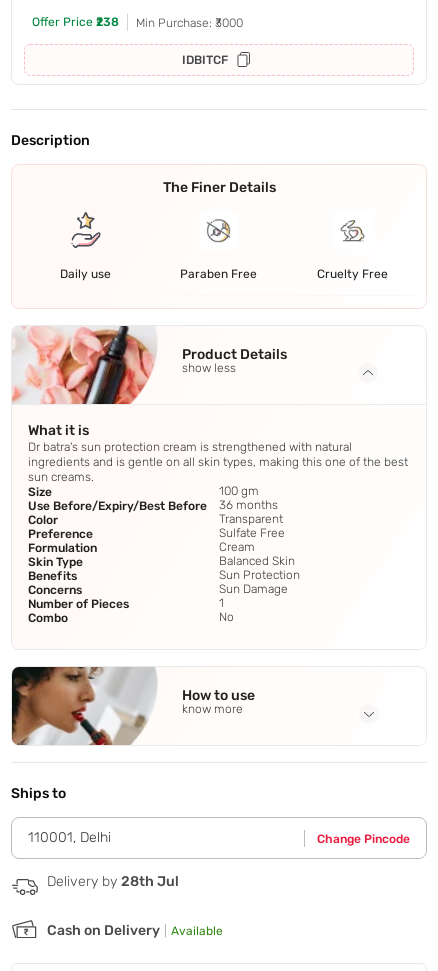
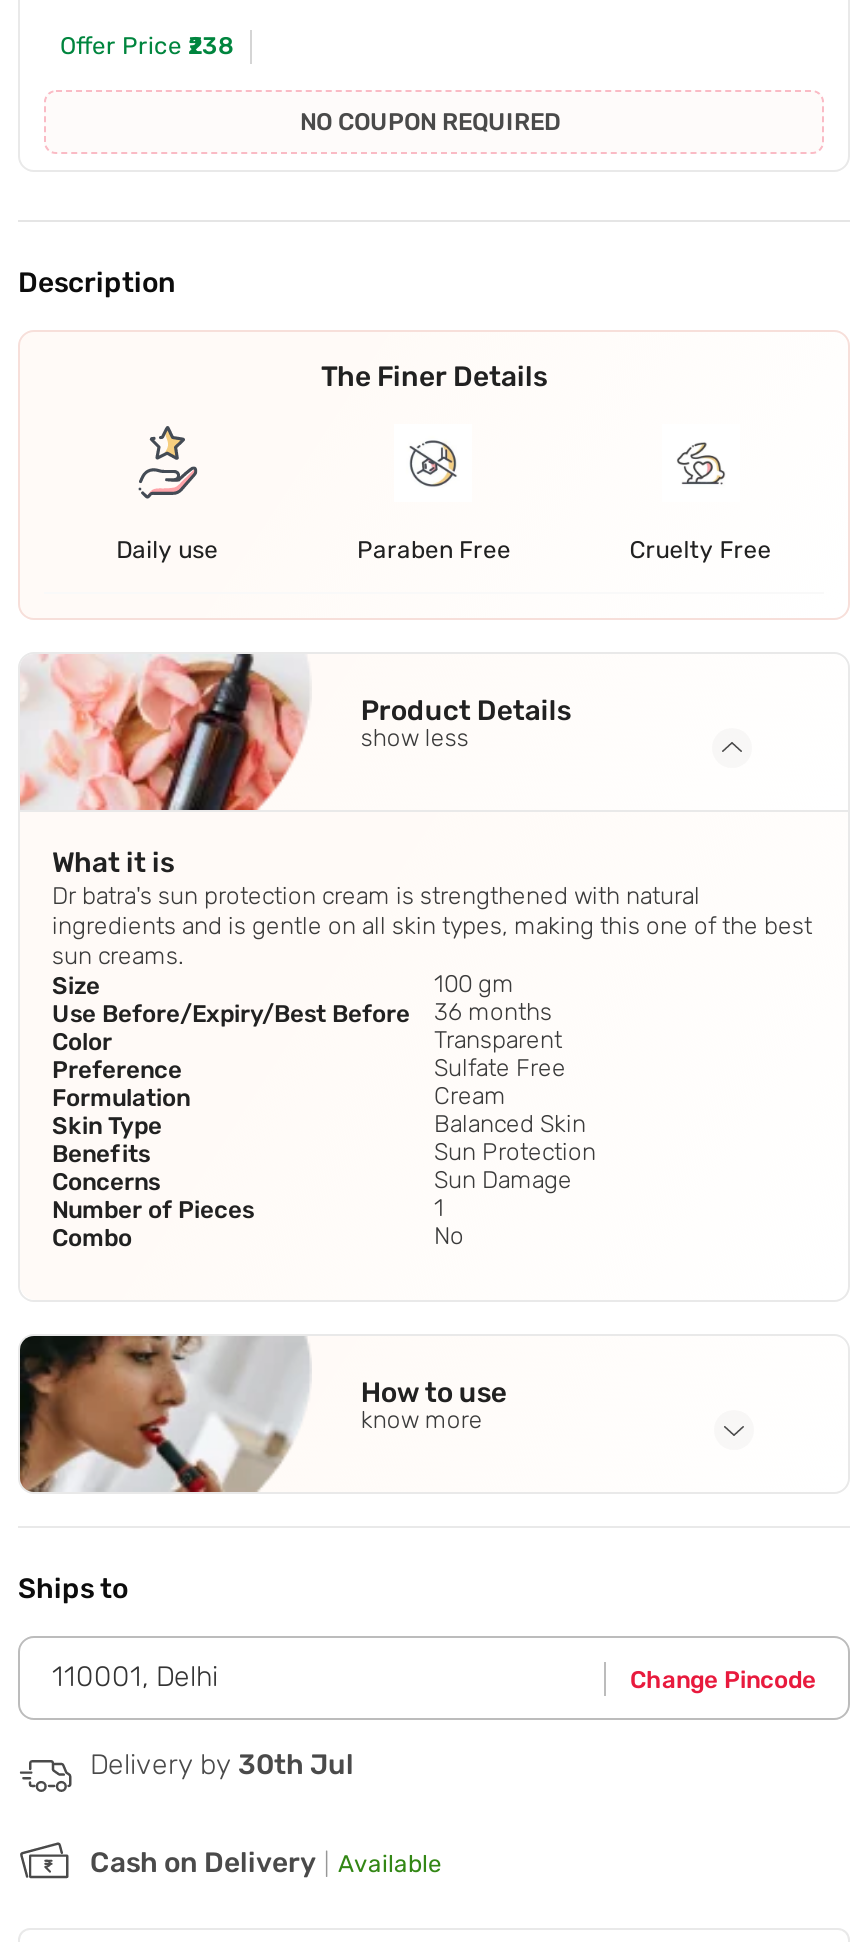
[136,16,243,67] Min Purchase: ₹3000 | IDBITCF -> [300,109,560,137] NO COUPON REQUIRED
[47,873,179,890] Delivery by 28th Jul -> [90,1748,354,1782] Delivery by 30th Jul

